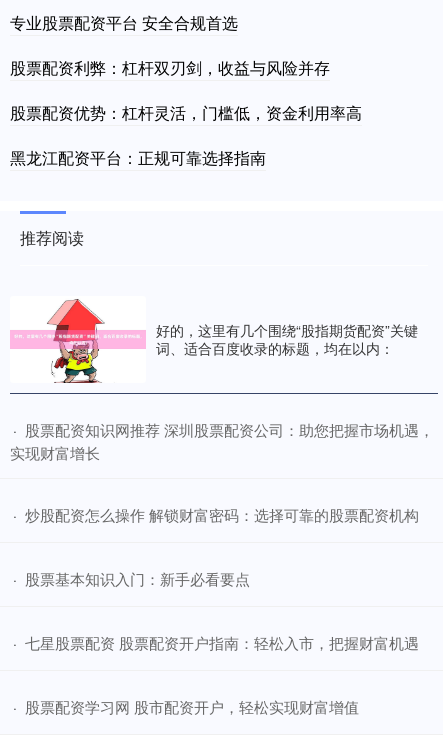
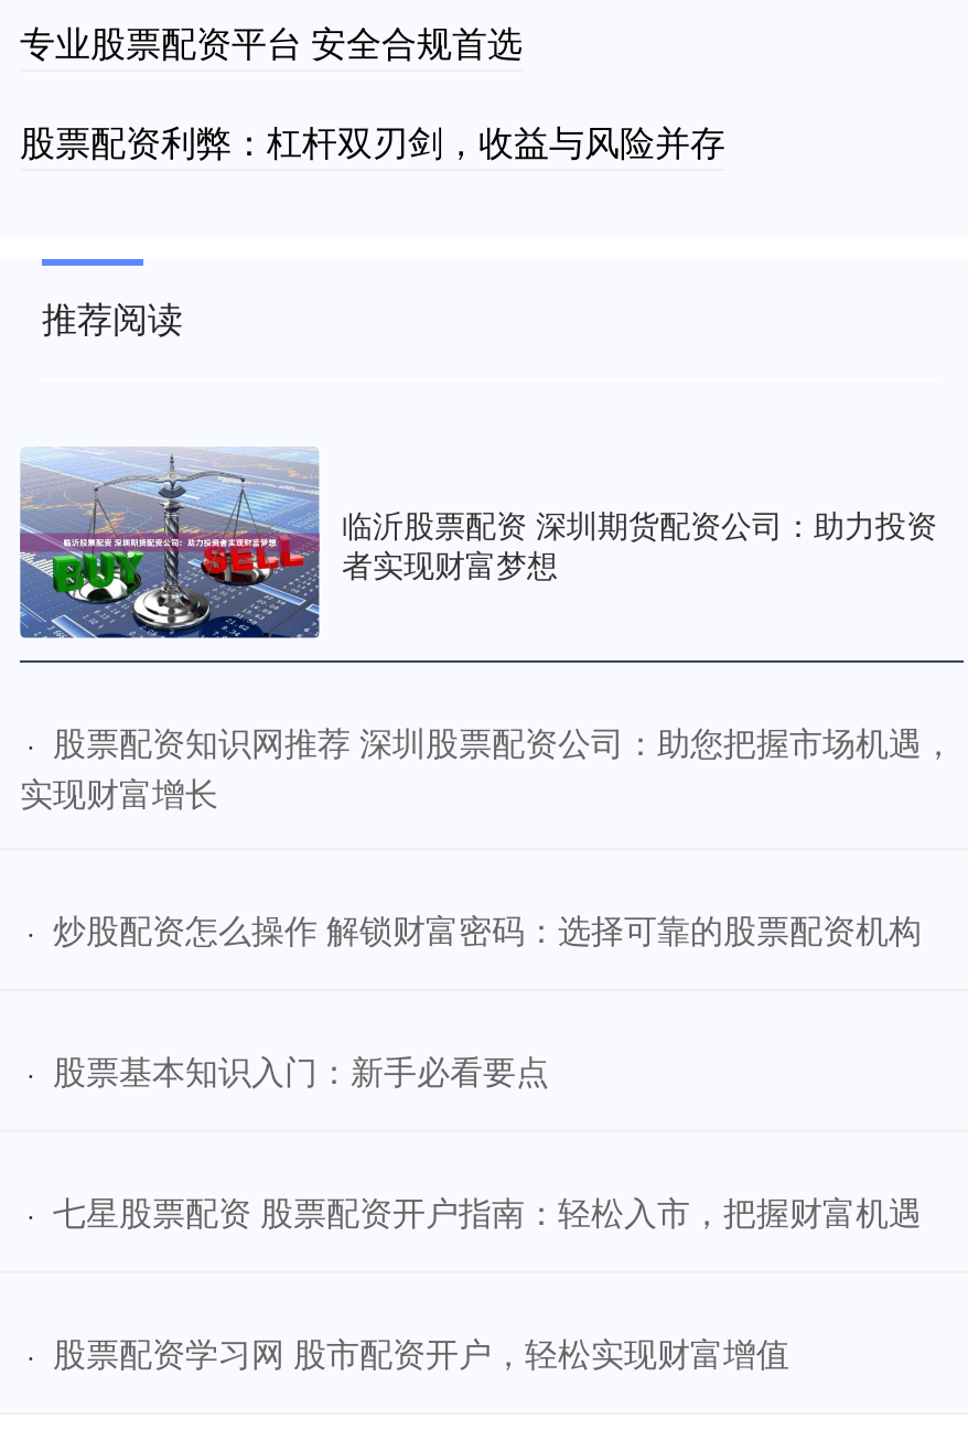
[10,101,362,169] 股票配资优势：杠杆灵活，门槛低，资金利用率高 | 黑龙江配资平台：正规可靠选择指南 -> none
[10,297,418,384] [image] | 好的，这里有几个围绕“股指期货配资”关键 | 词、适合百度收录的标题，均在以内： -> [18,447,937,641] [image] | 临沂股票配资 深圳期货配资公司：助力投资 | 者实现财富梦想

